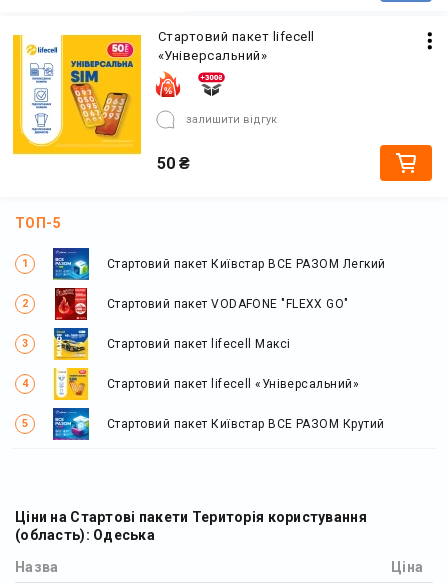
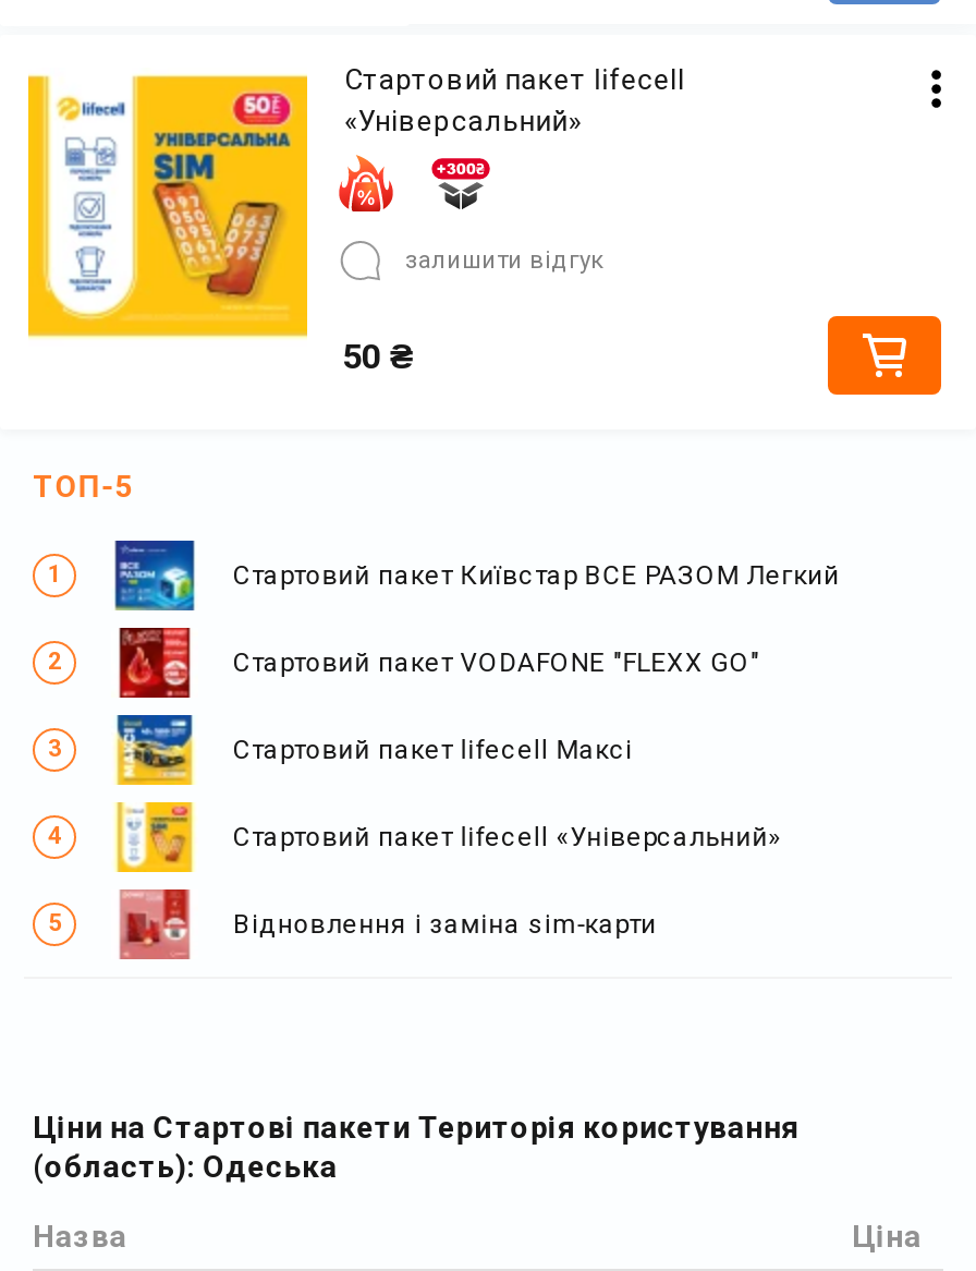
[52,407,384,441] [image] | Стартовий пакет Київстар ВСЕ РАЗОМ Крутий -> [115,887,657,961] [image] | Відновлення і заміна sim-карти

